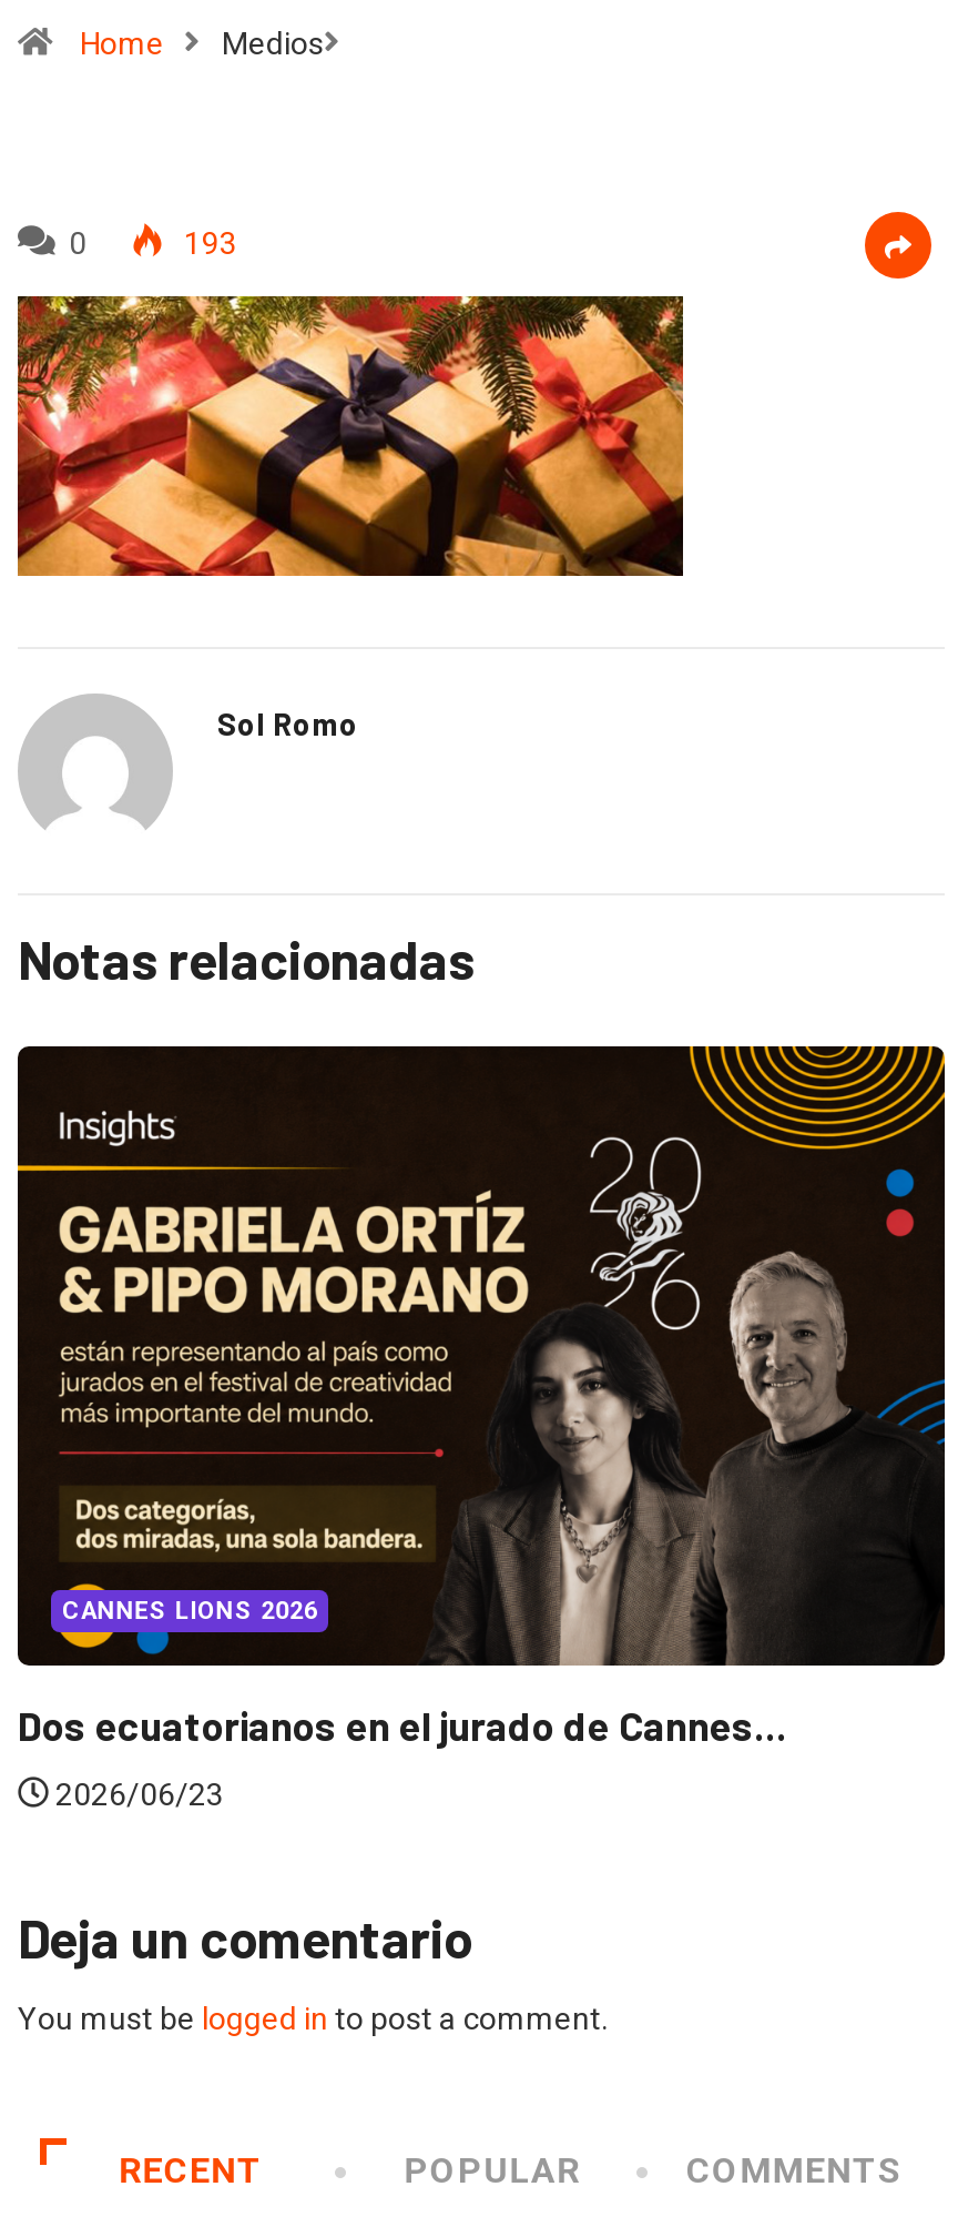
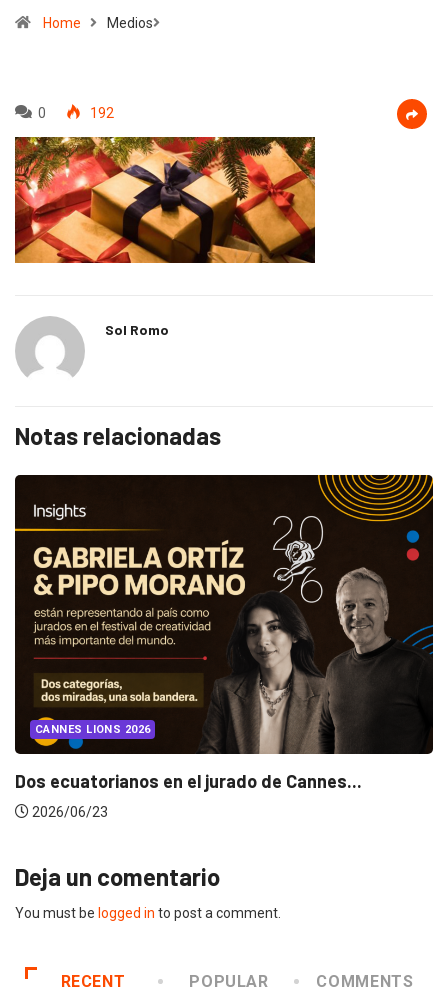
[177,225,237,261] 193 -> [87,105,114,121] 192

